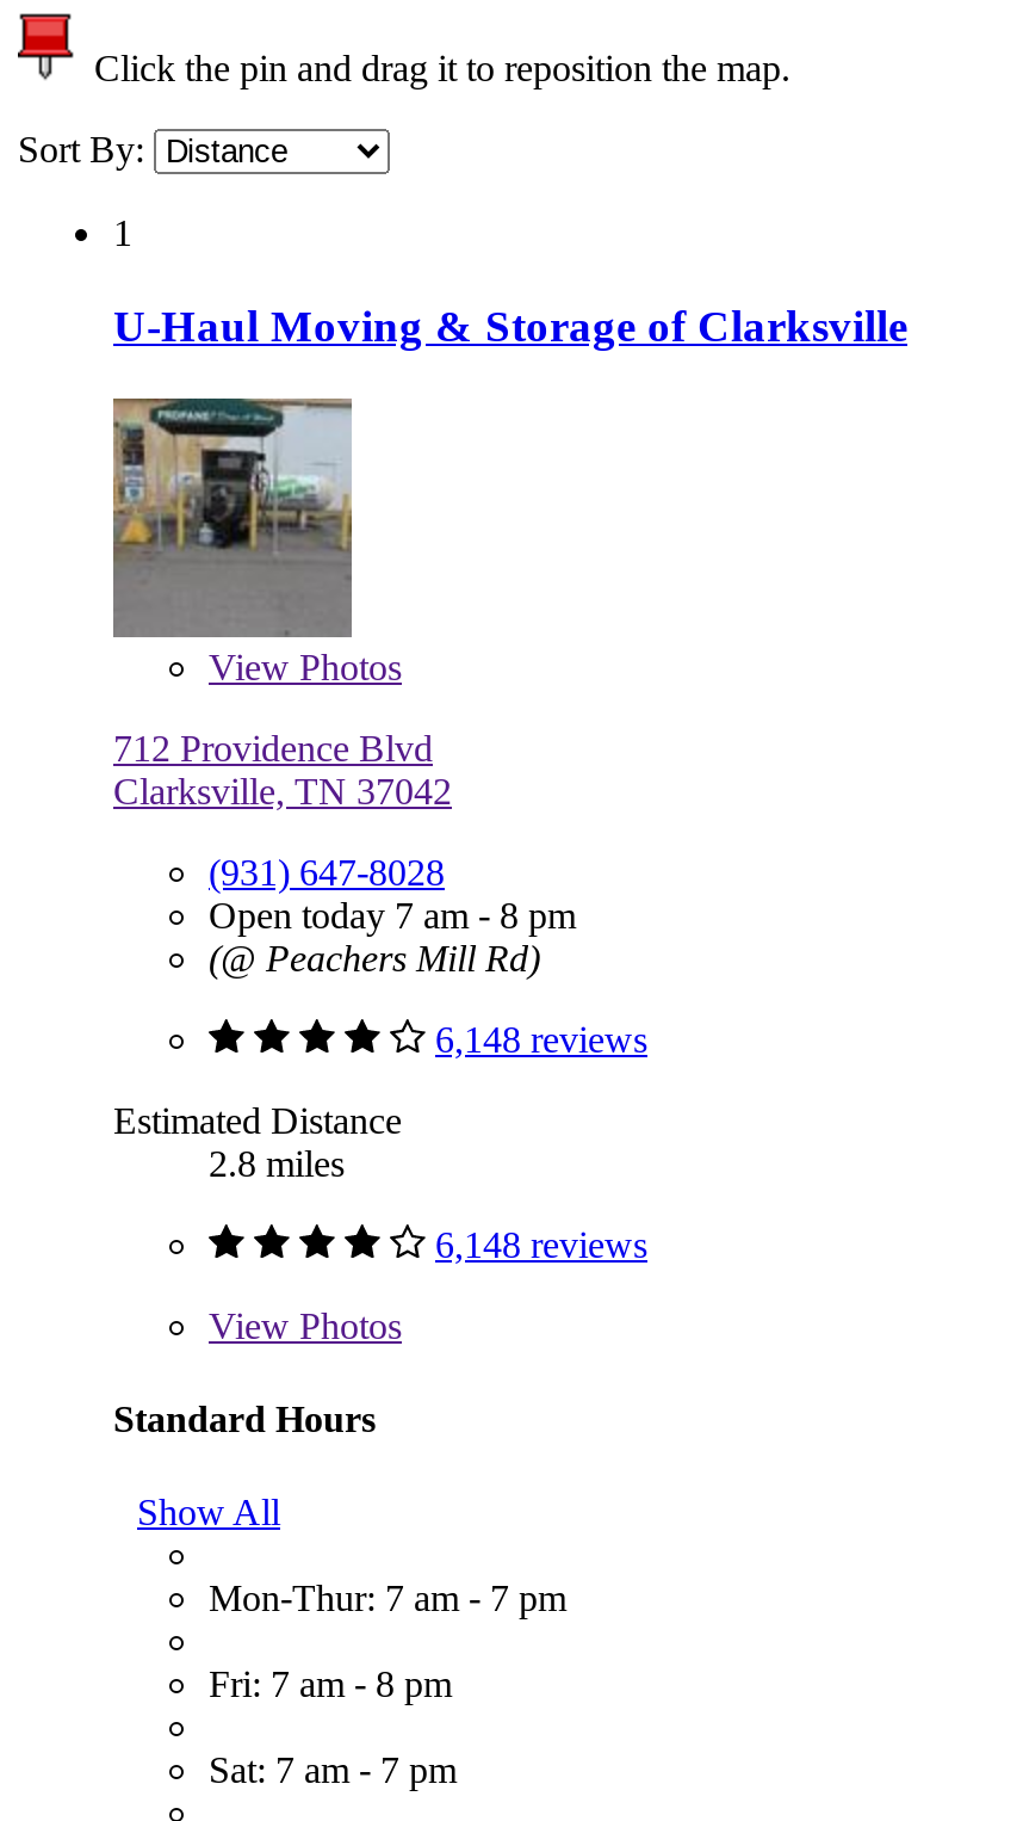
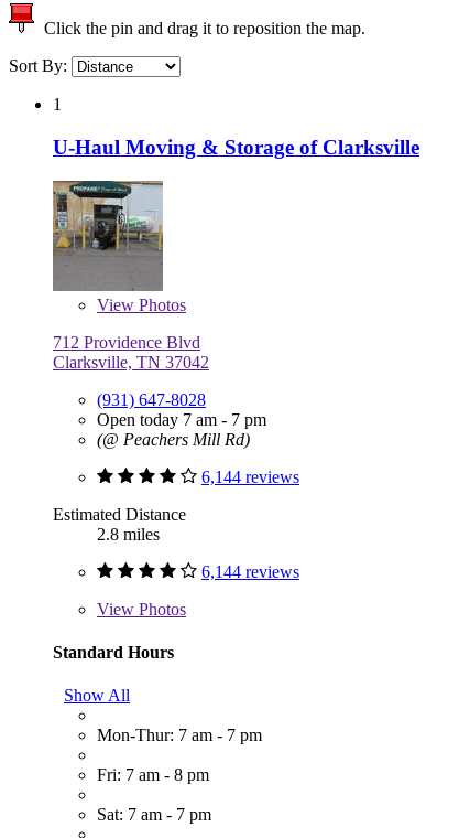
[209,894,576,934] Open today 7 am - 8 pm -> [97,410,266,428] Open today 7 am - 7 pm
[435,1018,647,1058] 6,148 reviews -> [201,467,299,486] 6,144 reviews
[435,1223,647,1264] 6,148 reviews -> [201,562,299,581] 6,144 reviews

